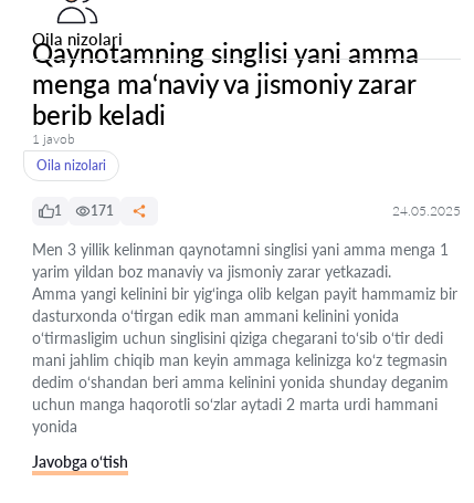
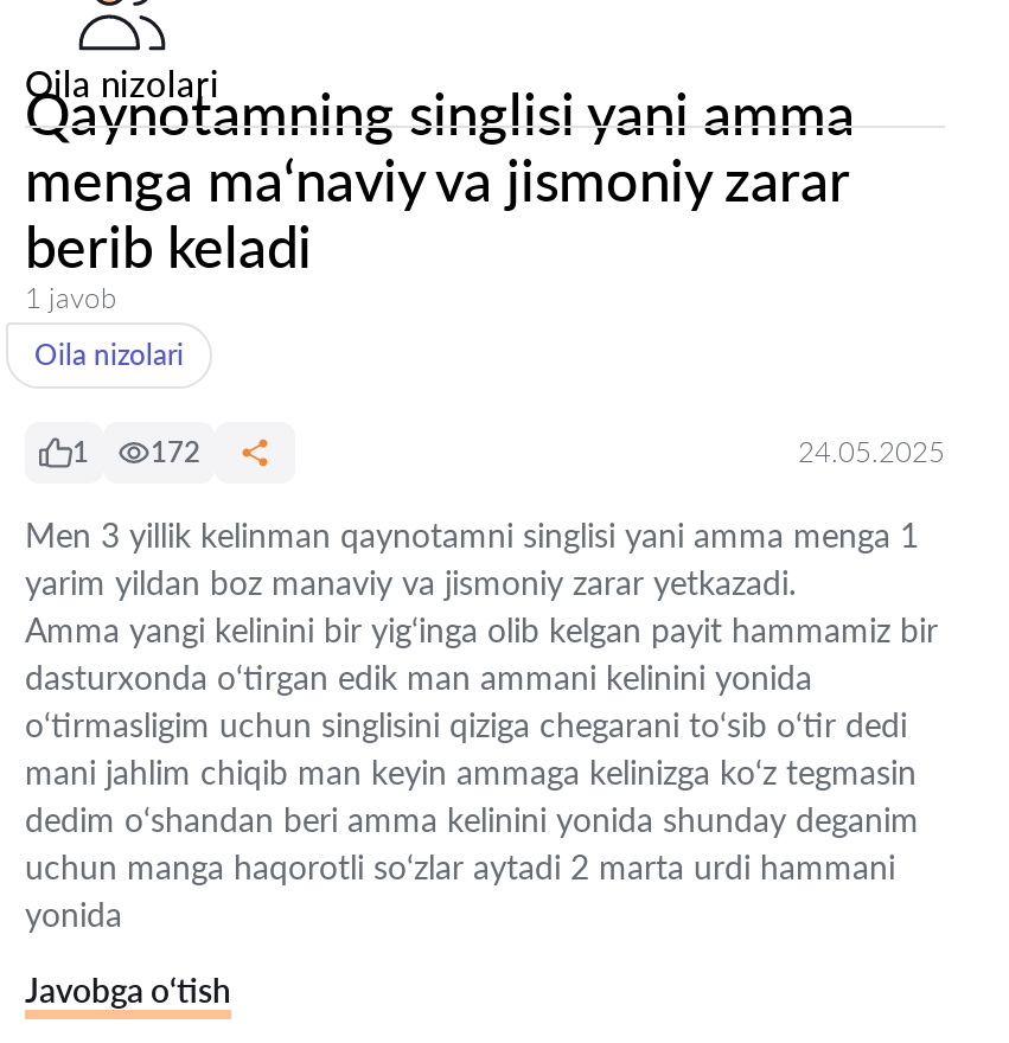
[54,202,114,219] 1 171 -> [72,434,200,469] 1 172

